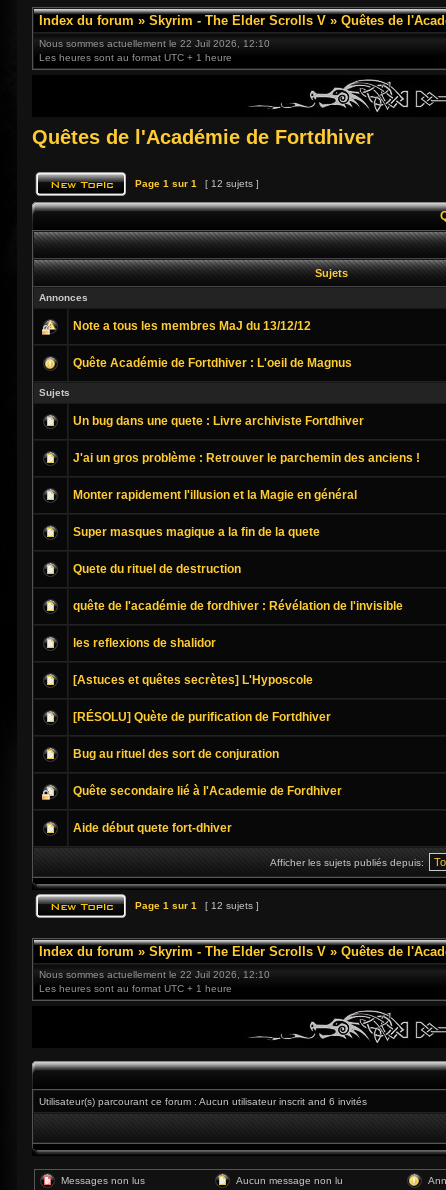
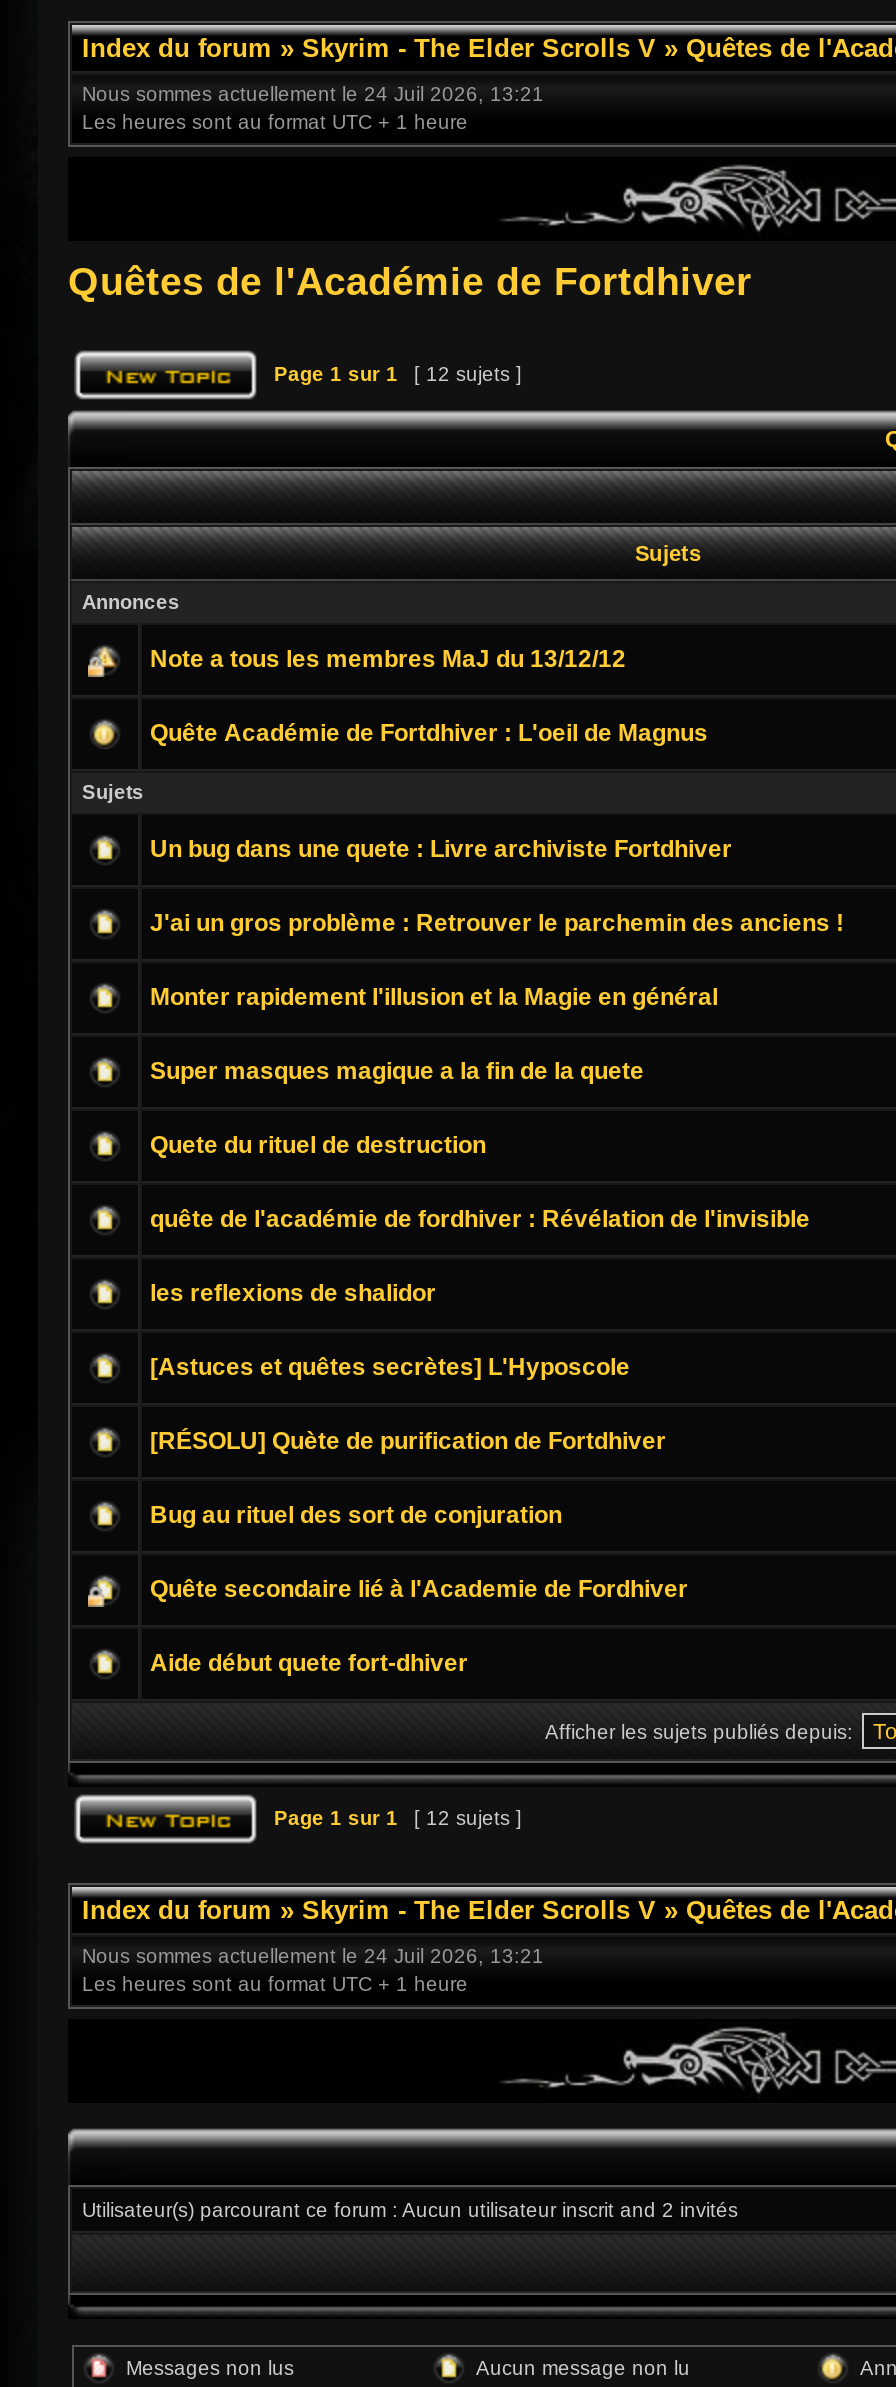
[39,38,270,49] Nous sommes actuellement le 22 Juil 2026, 12:10 -> [82,83,544,105] Nous sommes actuellement le 24 Juil 2026, 13:21
[39,969,270,980] Nous sommes actuellement le 22 Juil 2026, 12:10 -> [82,1945,544,1967] Nous sommes actuellement le 24 Juil 2026, 13:21
[39,1096,367,1107] Utilisateur(s) parcourant ce forum : Aucun utilisateur inscrit and 6 invités -> [82,2199,738,2221] Utilisateur(s) parcourant ce forum : Aucun utilisateur inscrit and 2 invités

